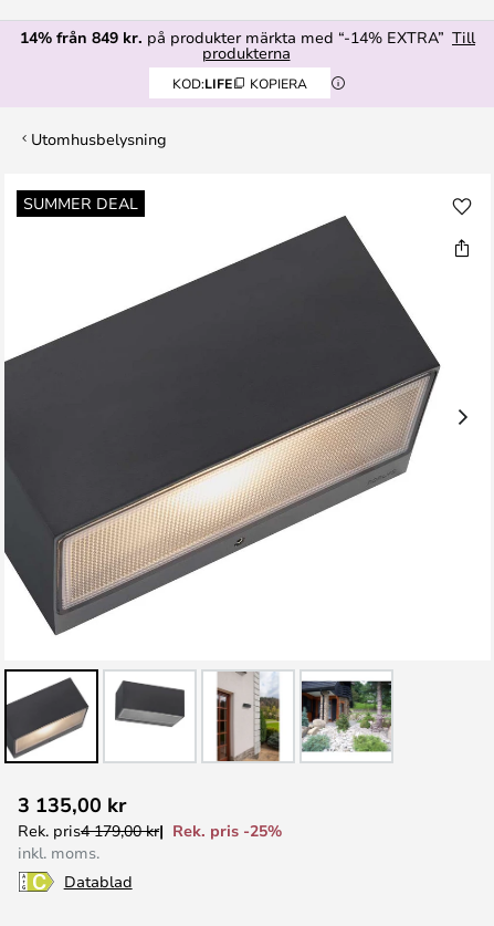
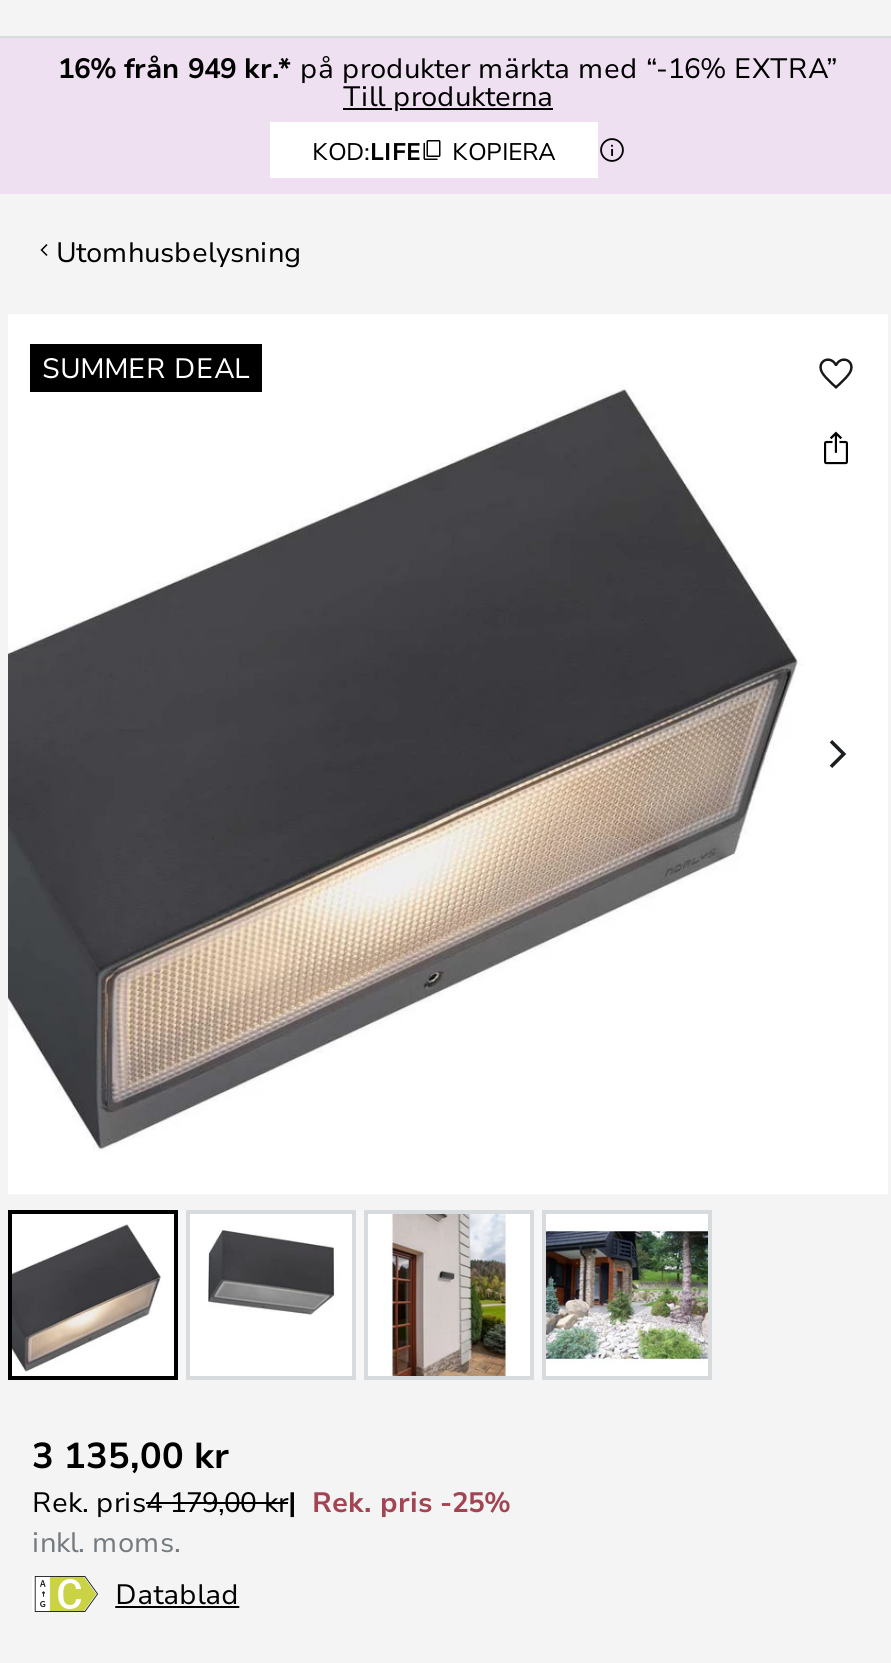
[20,27,475,63] 14% från 849 kr. på produkter märkta med “-14% EXTRA” Till | produkterna -> [58,48,838,114] 16% från 949 kr.* på produkter märkta med “-16% EXTRA” | Till produkterna

